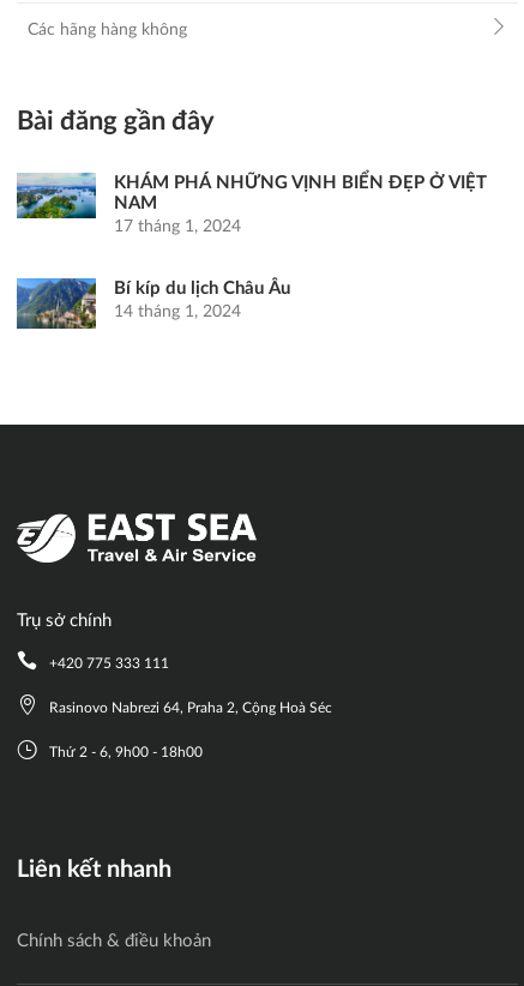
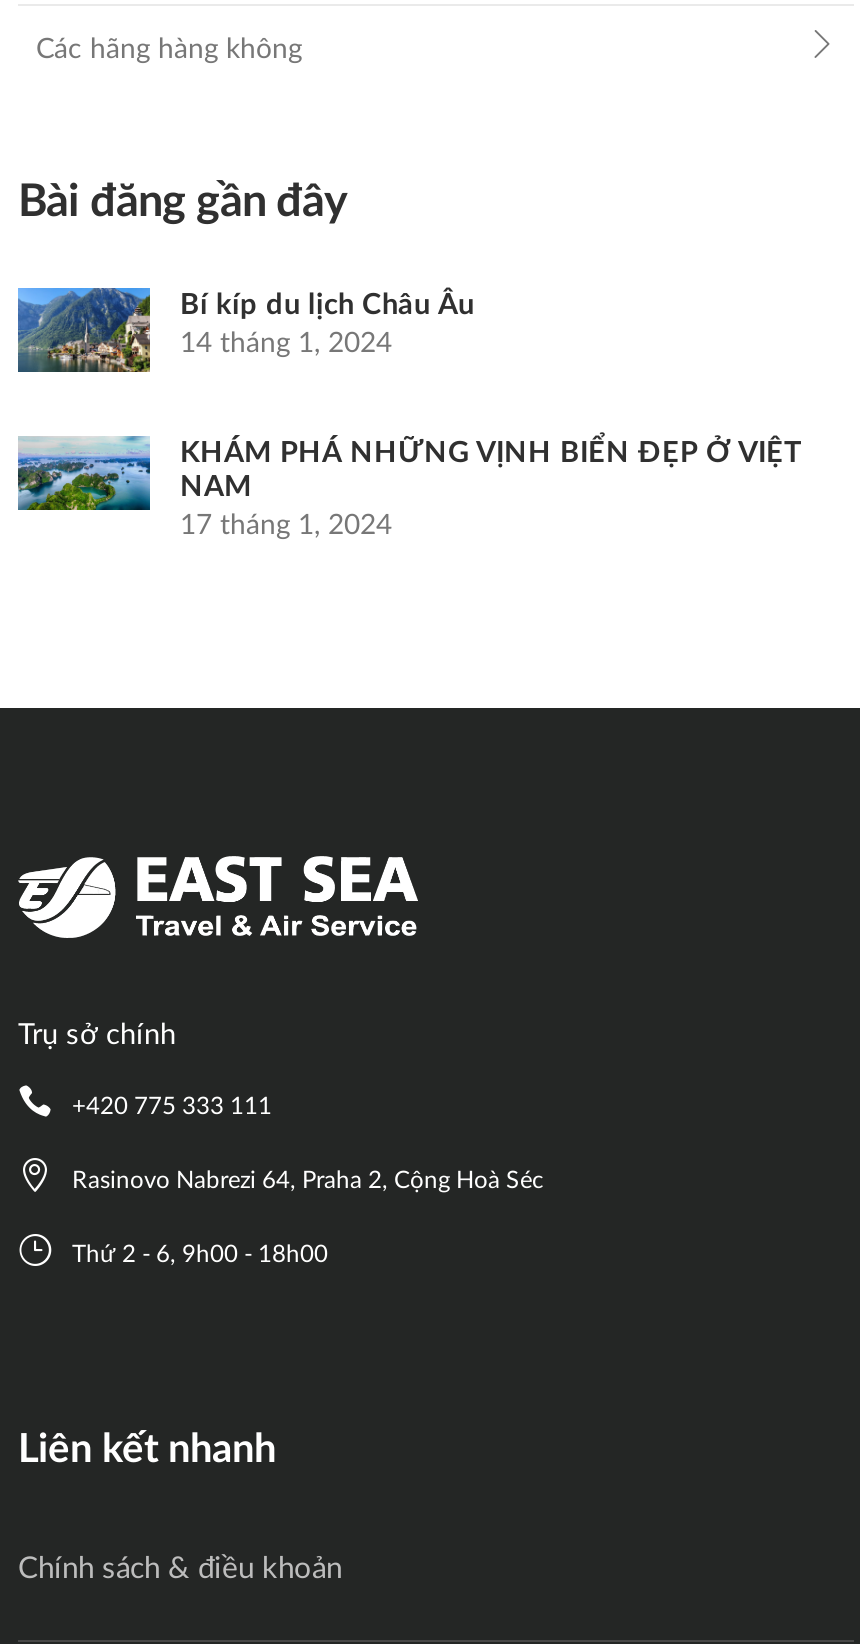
moved [14,173,487,236] -> [14,434,802,539]: [image] | KHÁM PHÁ NHỮNG VỊNH BIỂN ĐẸP Ở VIỆT | NAM | 17 tháng 1, 2024
moved [16,277,290,330] -> [16,286,474,374]: [image] | Bí kíp du lịch Châu Âu | 14 tháng 1, 2024

